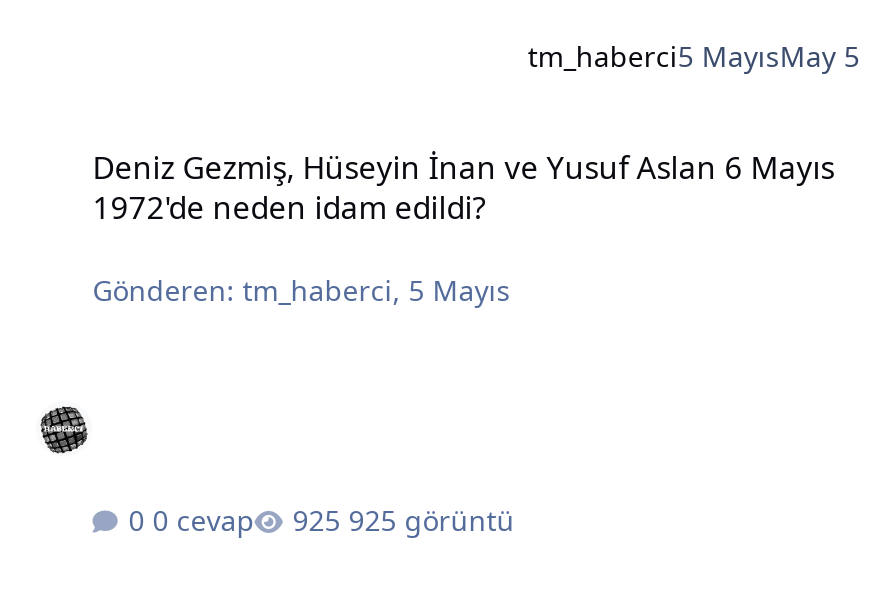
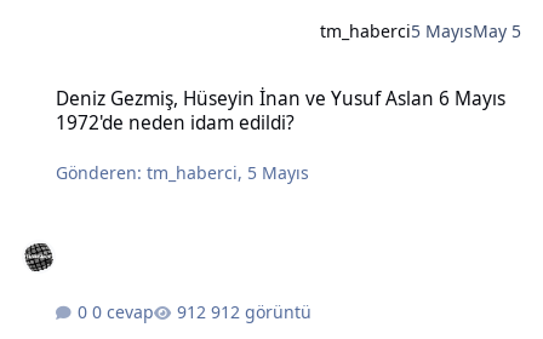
[348,501,514,539] 925 görüntü -> [211,300,312,323] 912 görüntü

